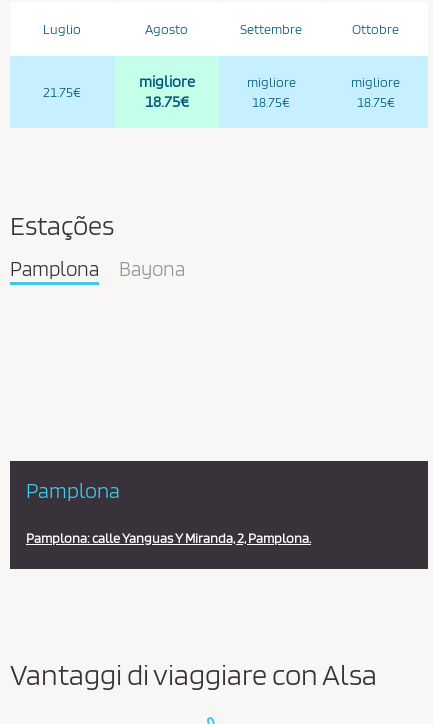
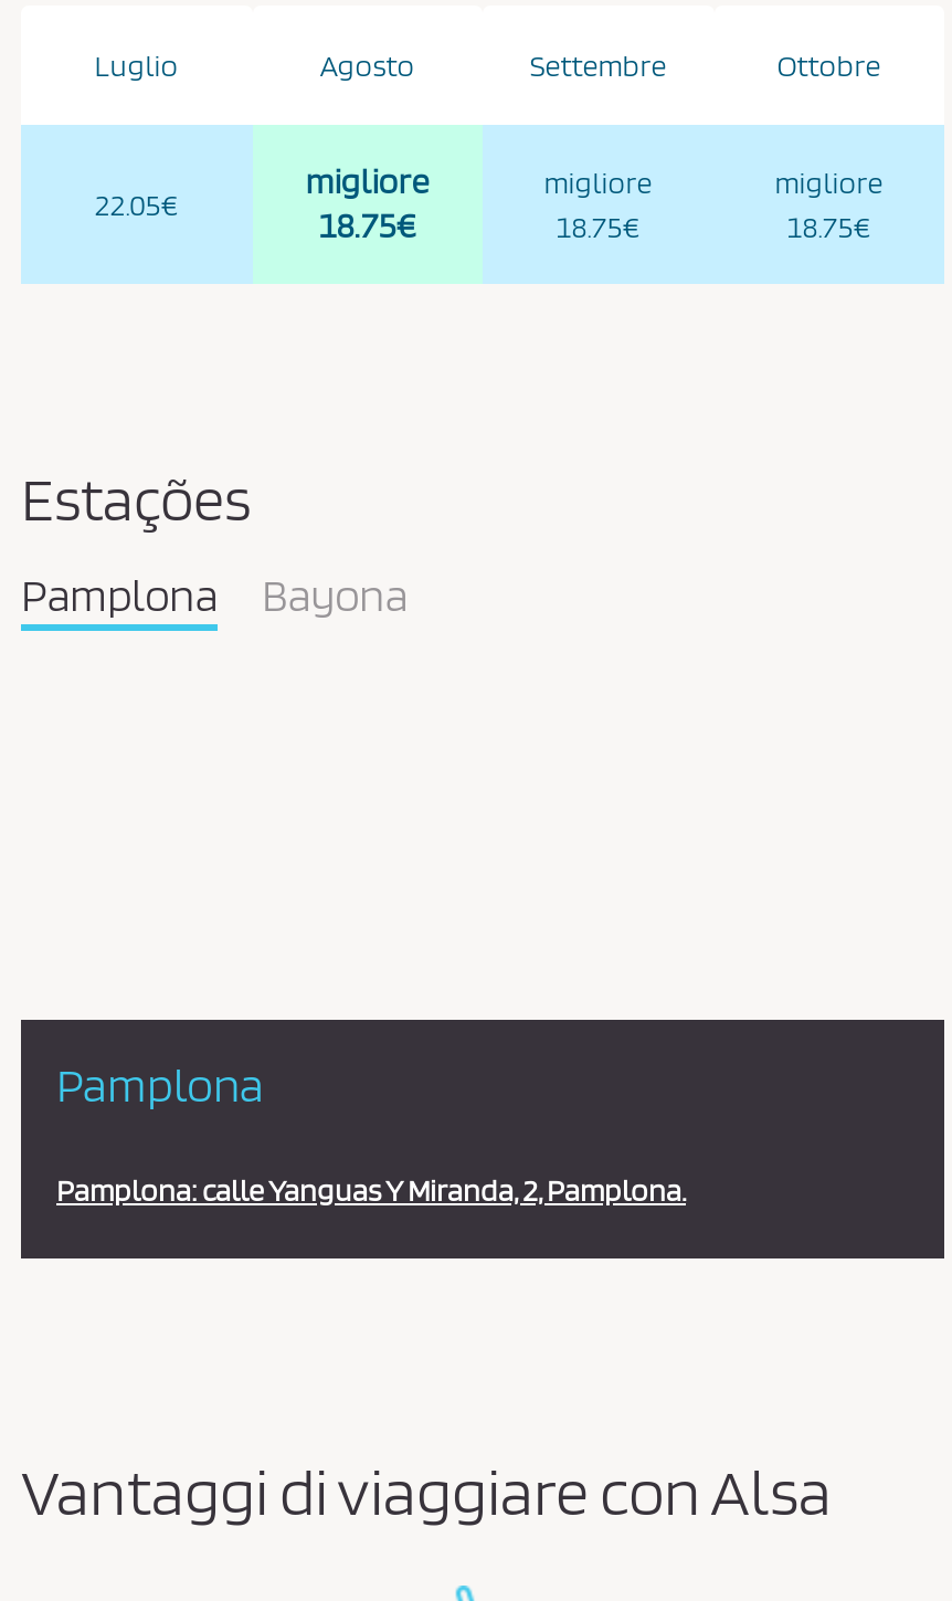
[43,84,81,100] 21.75€ -> [94,187,178,222] 22.05€

